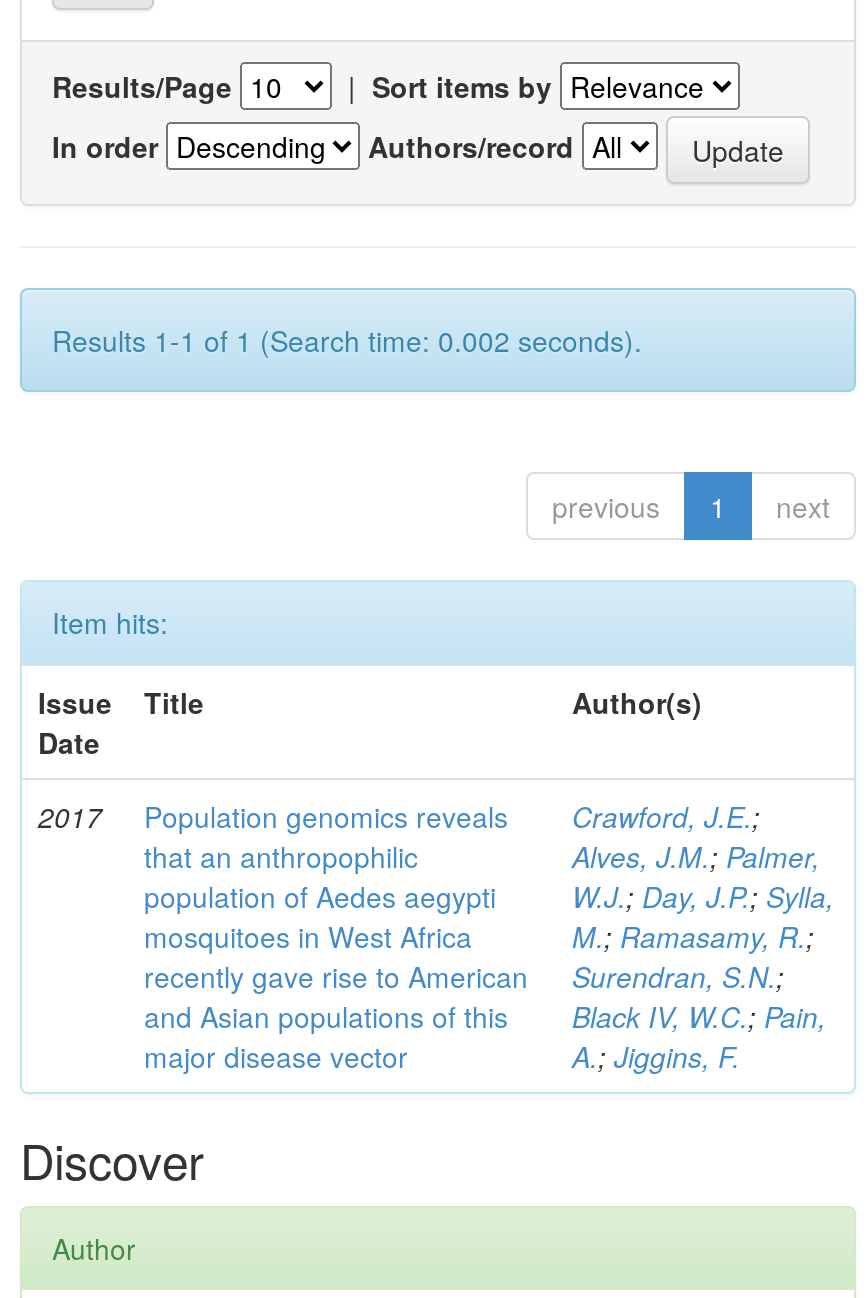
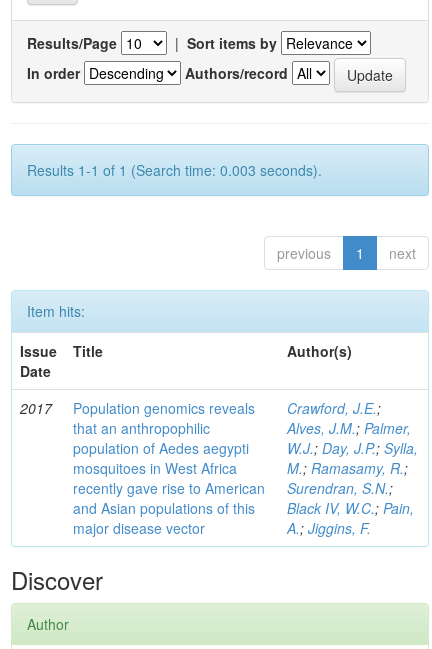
[52,320,642,360] Results 1-1 of 1 (Search time: 0.002 seconds). -> [27,160,322,180] Results 1-1 of 1 (Search time: 0.003 seconds).

